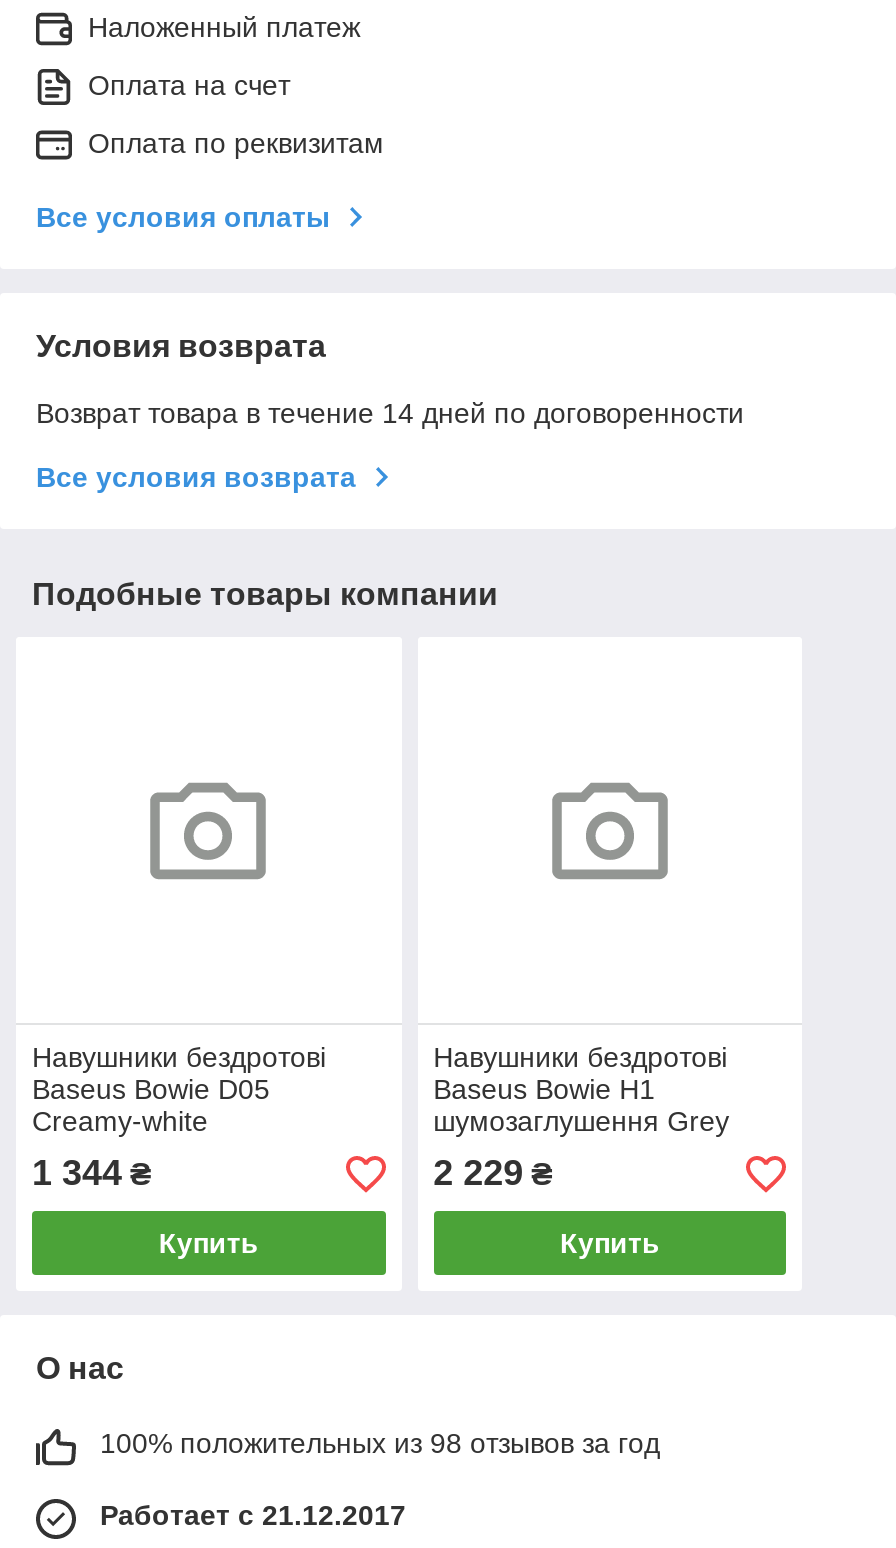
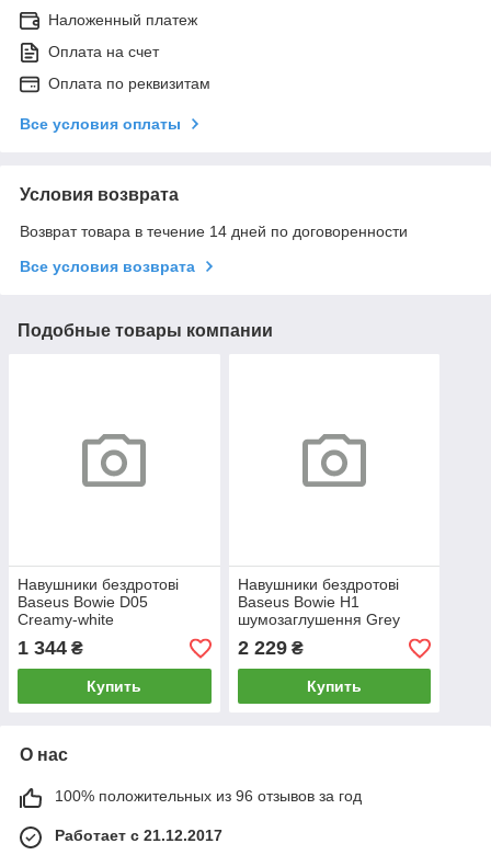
[100,1427,660,1459] 100% положительных из 98 отзывов за год -> [55,787,362,805] 100% положительных из 96 отзывов за год

